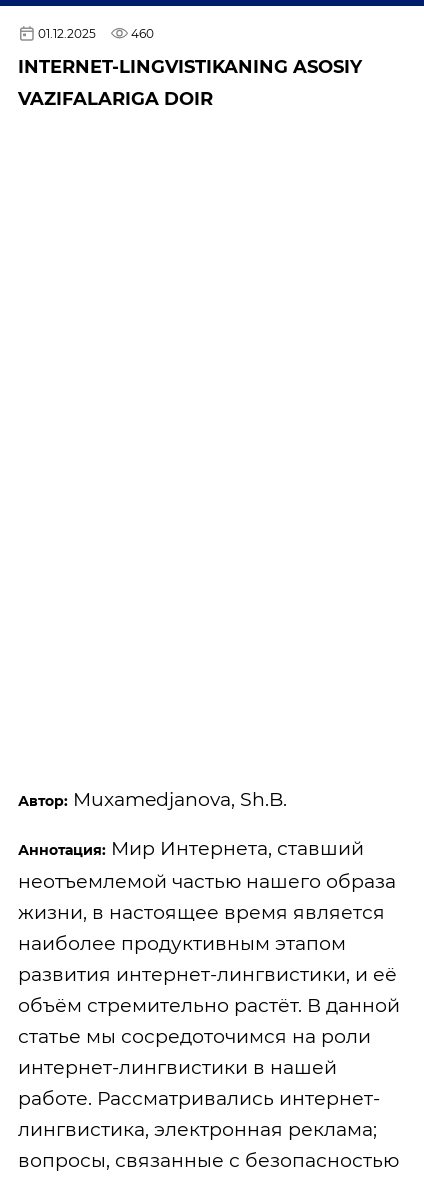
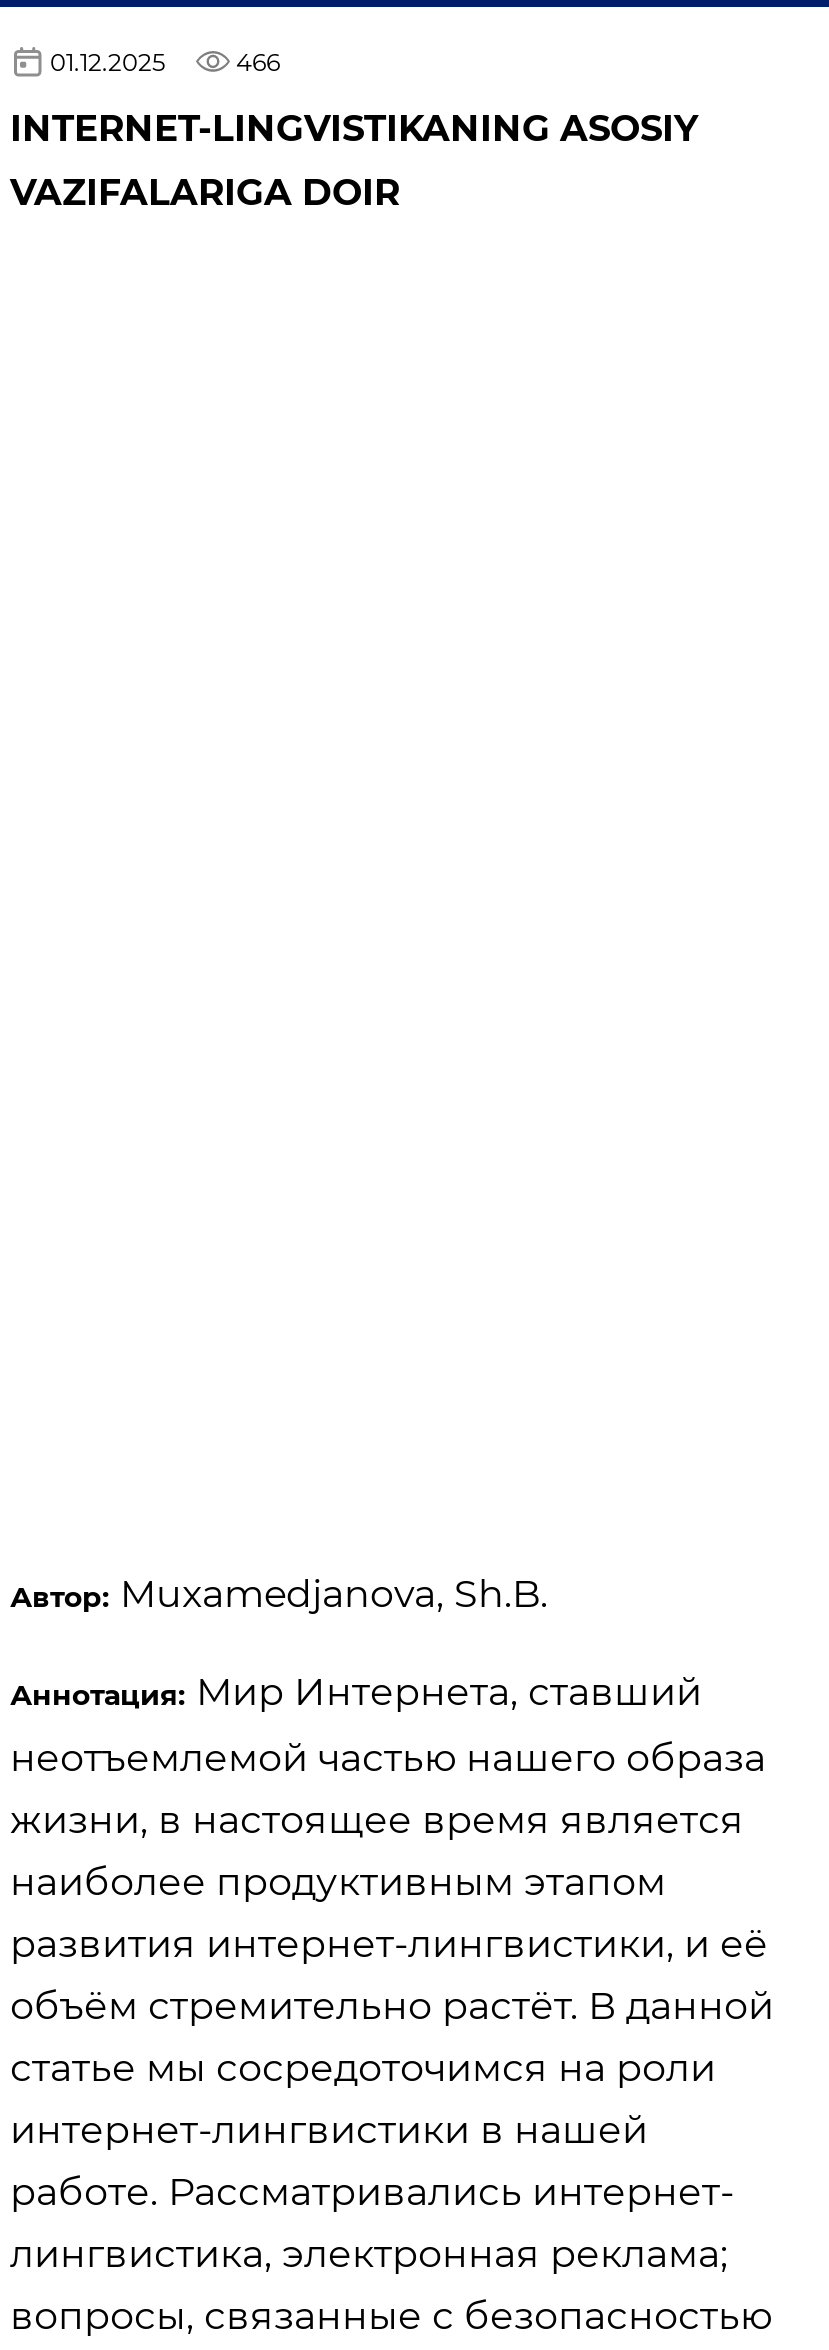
[131,26,154,41] 460 -> [236,47,280,77] 466

